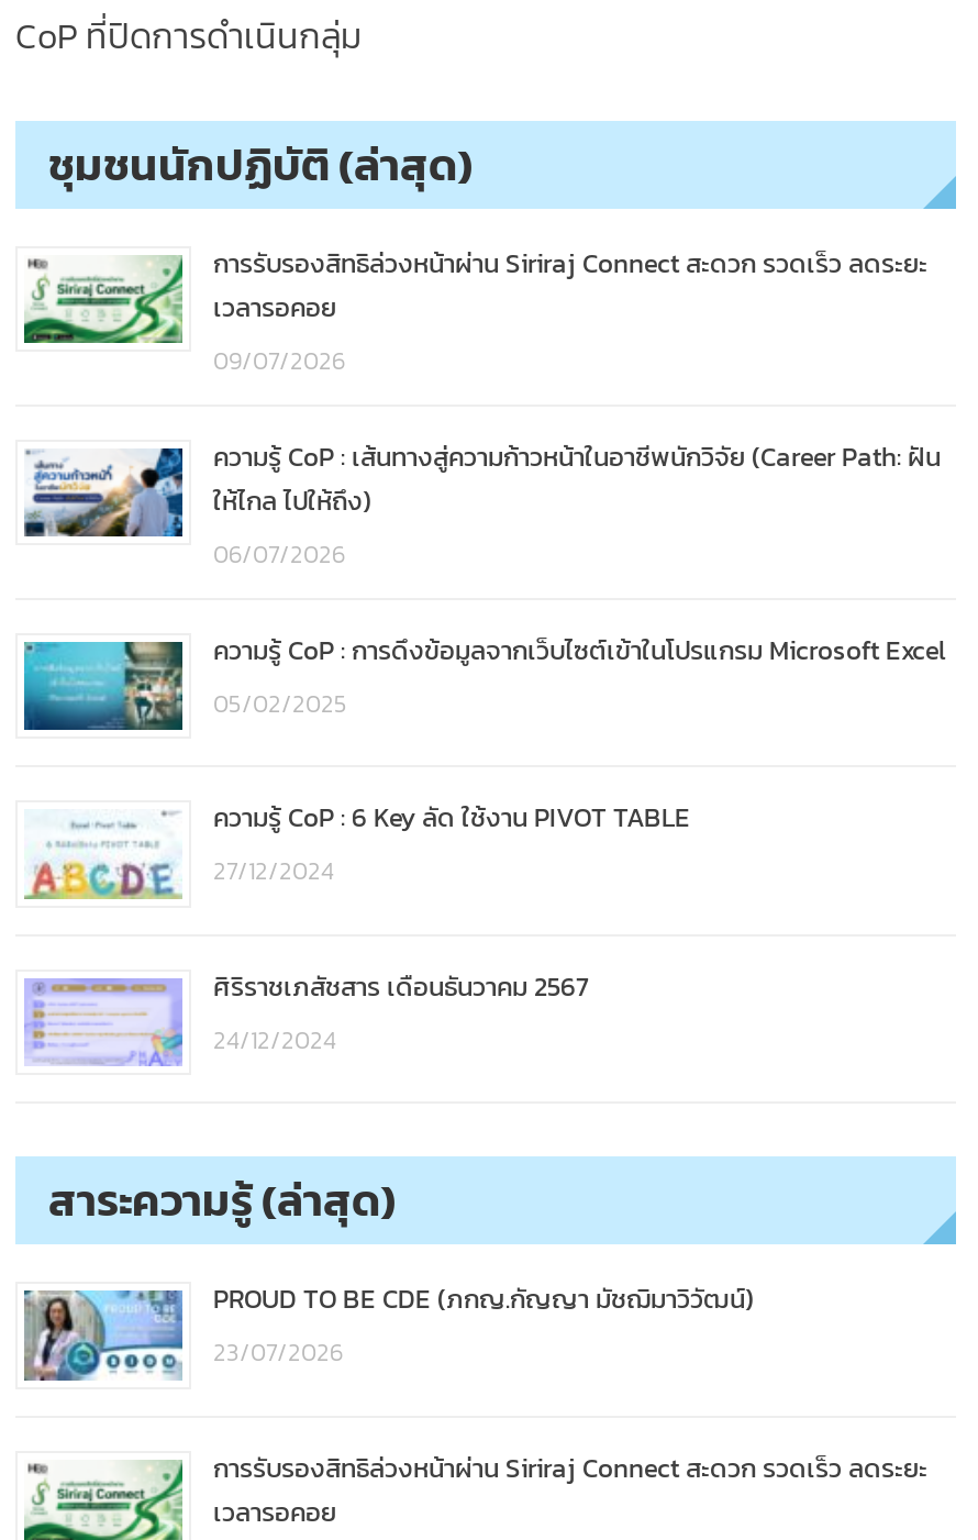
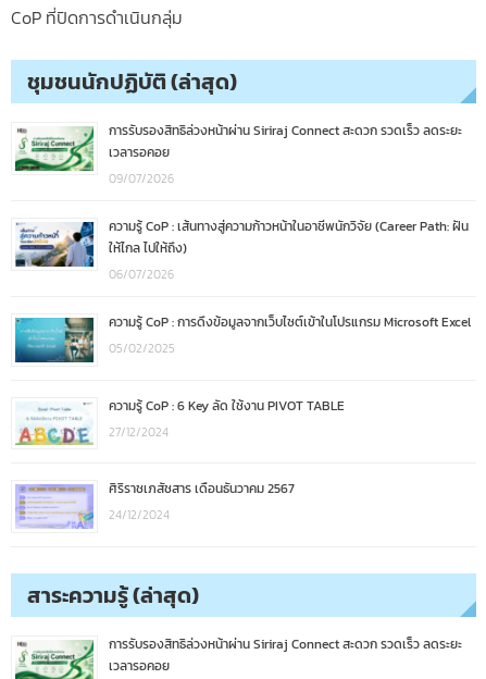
[22,1281,754,1411] [image] | PROUD TO BE CDE (ภกญ.กัญญา มัชฌิมาวิวัฒน์) | 23/07/2026 -> none

